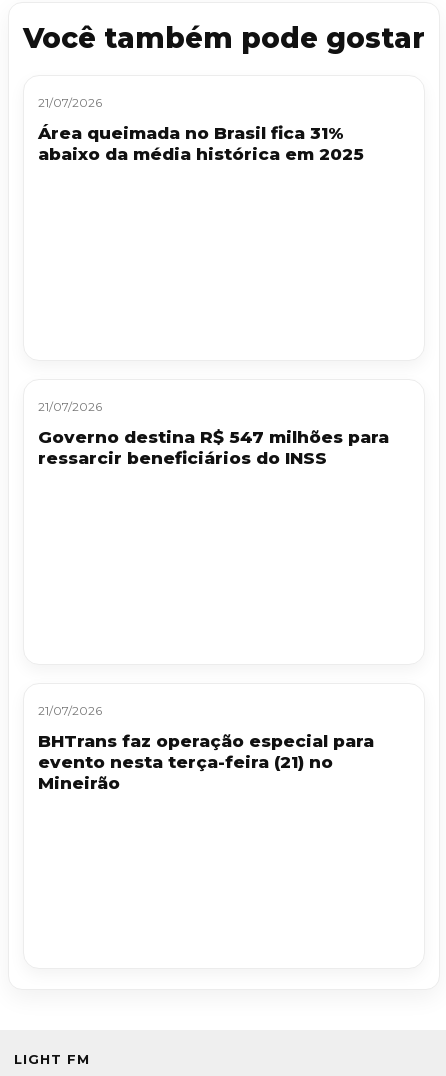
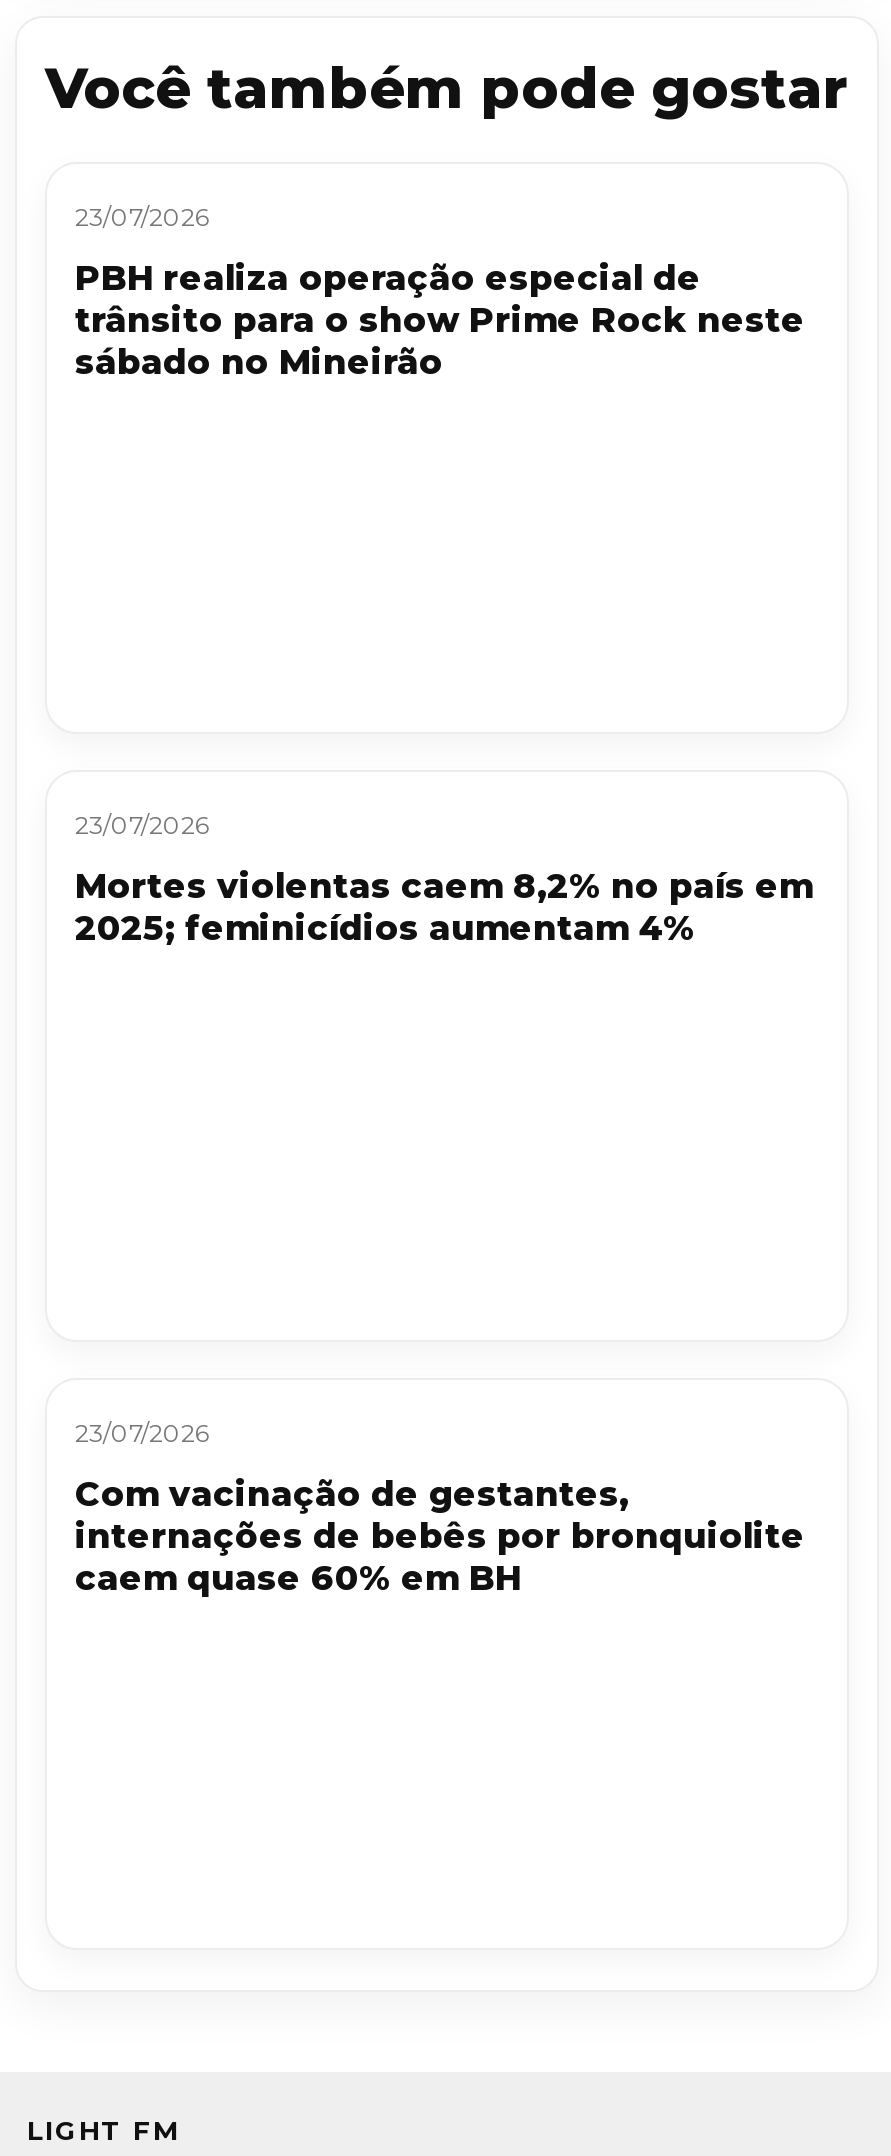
[38,95,102,110] 21/07/2026 -> [75,202,209,232] 23/07/2026
[38,123,364,164] Área queimada no Brasil fica 31% | abaixo da média histórica em 2025 -> [75,258,805,382] PBH realiza operação especial de | trânsito para o show Prime Rock neste | sábado no Mineirão
[38,399,102,414] 21/07/2026 -> [75,810,209,840] 23/07/2026
[38,427,389,468] Governo destina R$ 547 milhões para | ressarcir beneficiários do INSS -> [75,866,813,948] Mortes violentas caem 8,2% no país em | 2025; feminicídios aumentam 4%
[38,703,102,718] 21/07/2026 -> [75,1418,209,1448] 23/07/2026
[38,731,374,793] BHTrans faz operação especial para | evento nesta terça-feira (21) no | Mineirão -> [75,1474,805,1598] Com vacinação de gestantes, | internações de bebês por bronquiolite | caem quase 60% em BH

